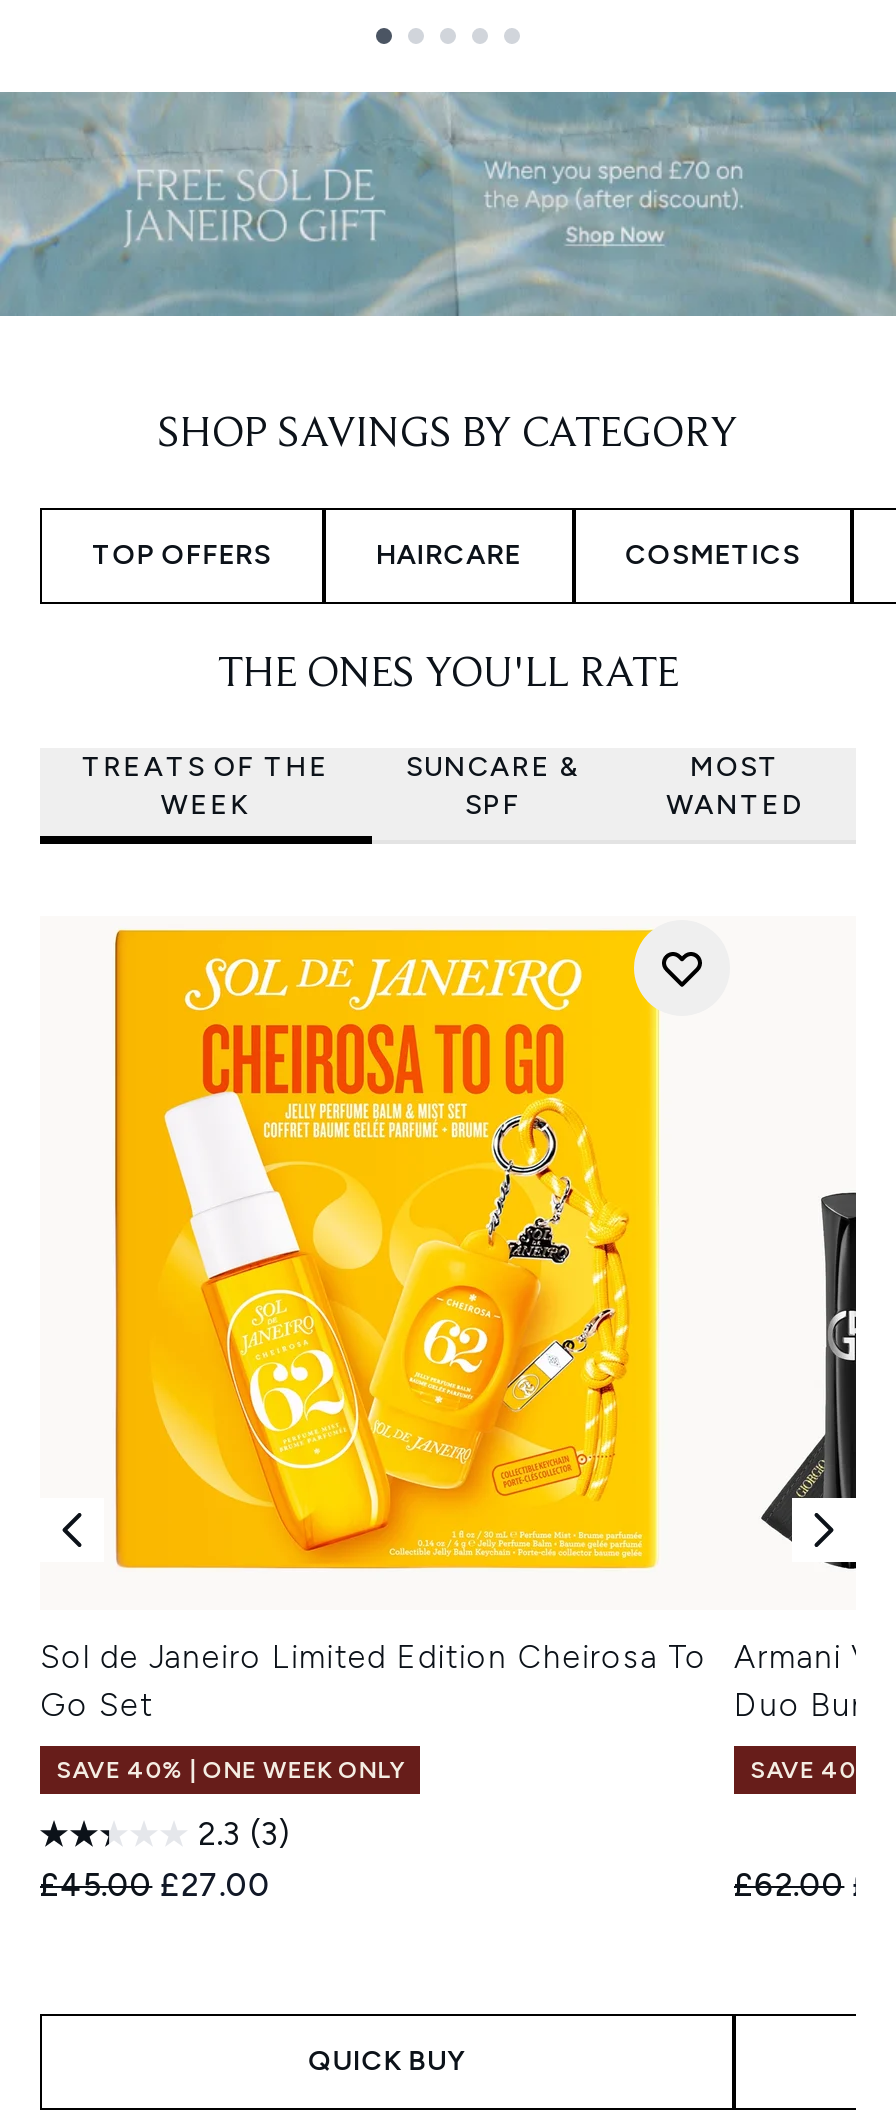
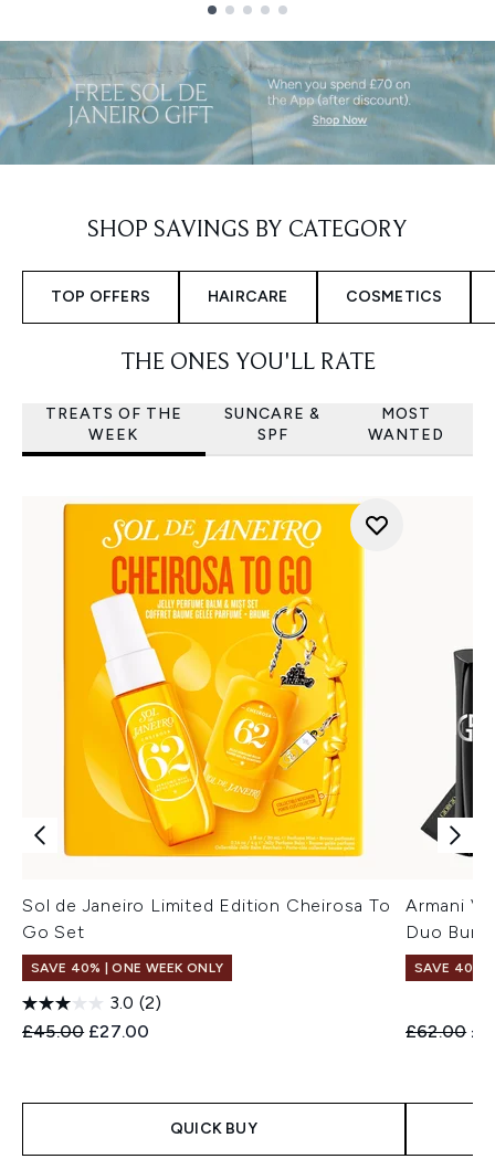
[198,1814,290,1852] 2.3 (3) -> [109,992,161,1013] 3.0 (2)

